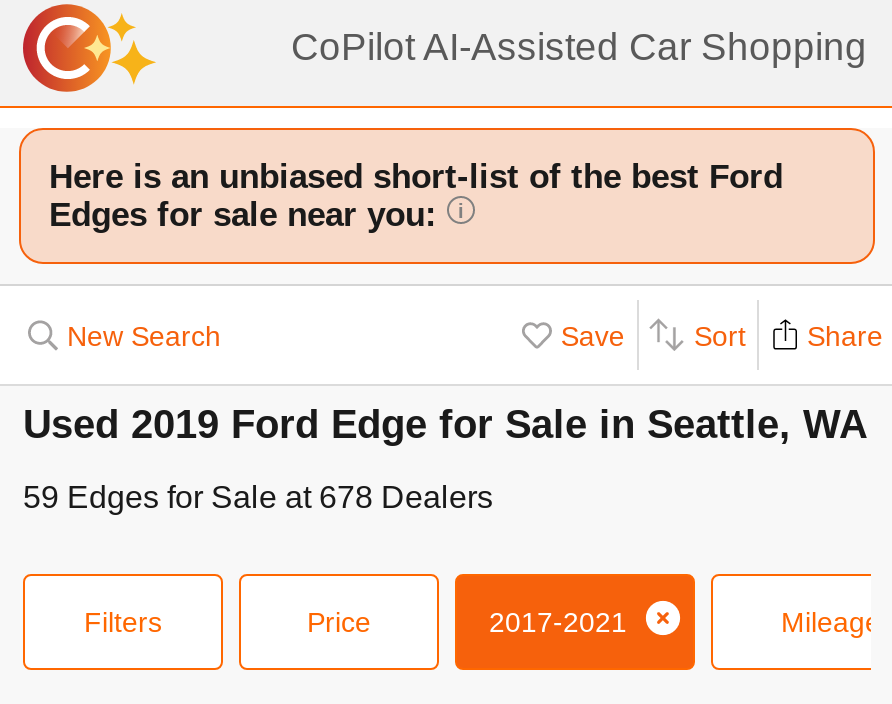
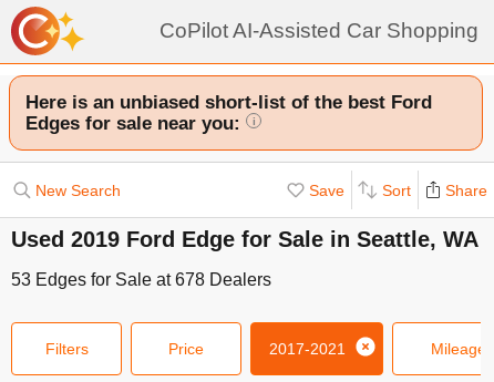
[23,480,493,514] 59 Edges for Sale at 678 Dealers -> [11,270,271,289] 53 Edges for Sale at 678 Dealers

